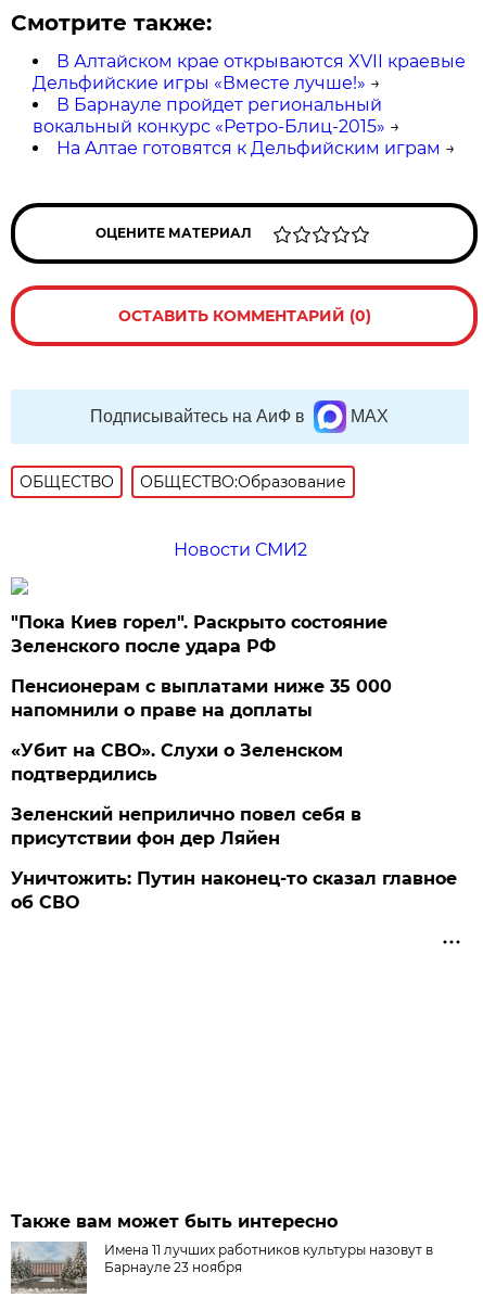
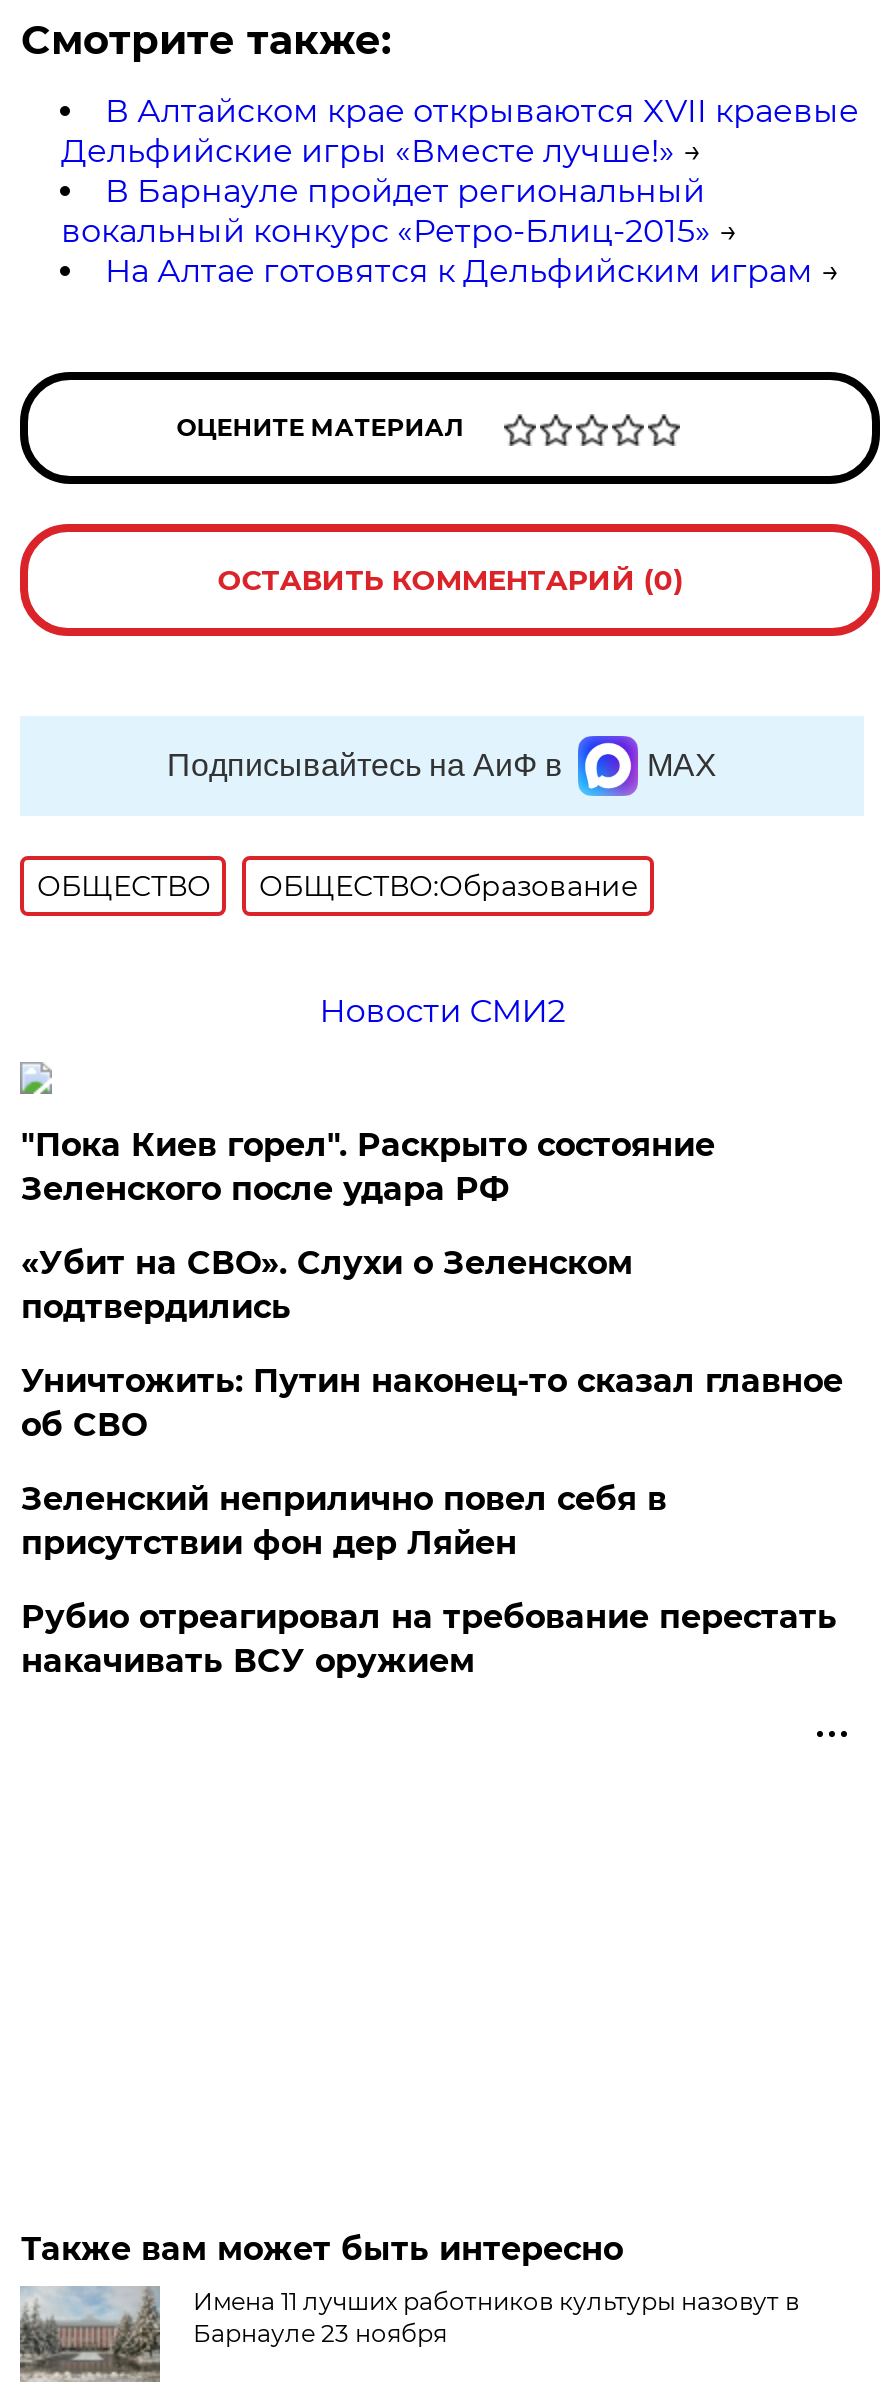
[11,676,392,721] Пенсионерам с выплатами ниже 35 000 | напомнили о праве на доплаты -> none
moved [11,740,343,785] -> [21,1244,633,1326]: «Убит на СВО». Слухи о Зеленском | подтвердились
none -> [21,1598,837,1680] Рубио отреагировал на требование перестать | накачивать ВСУ оружием
moved [11,868,457,913] -> [21,1362,843,1444]: Уничтожить: Путин наконец-то сказал главное | об СВО

